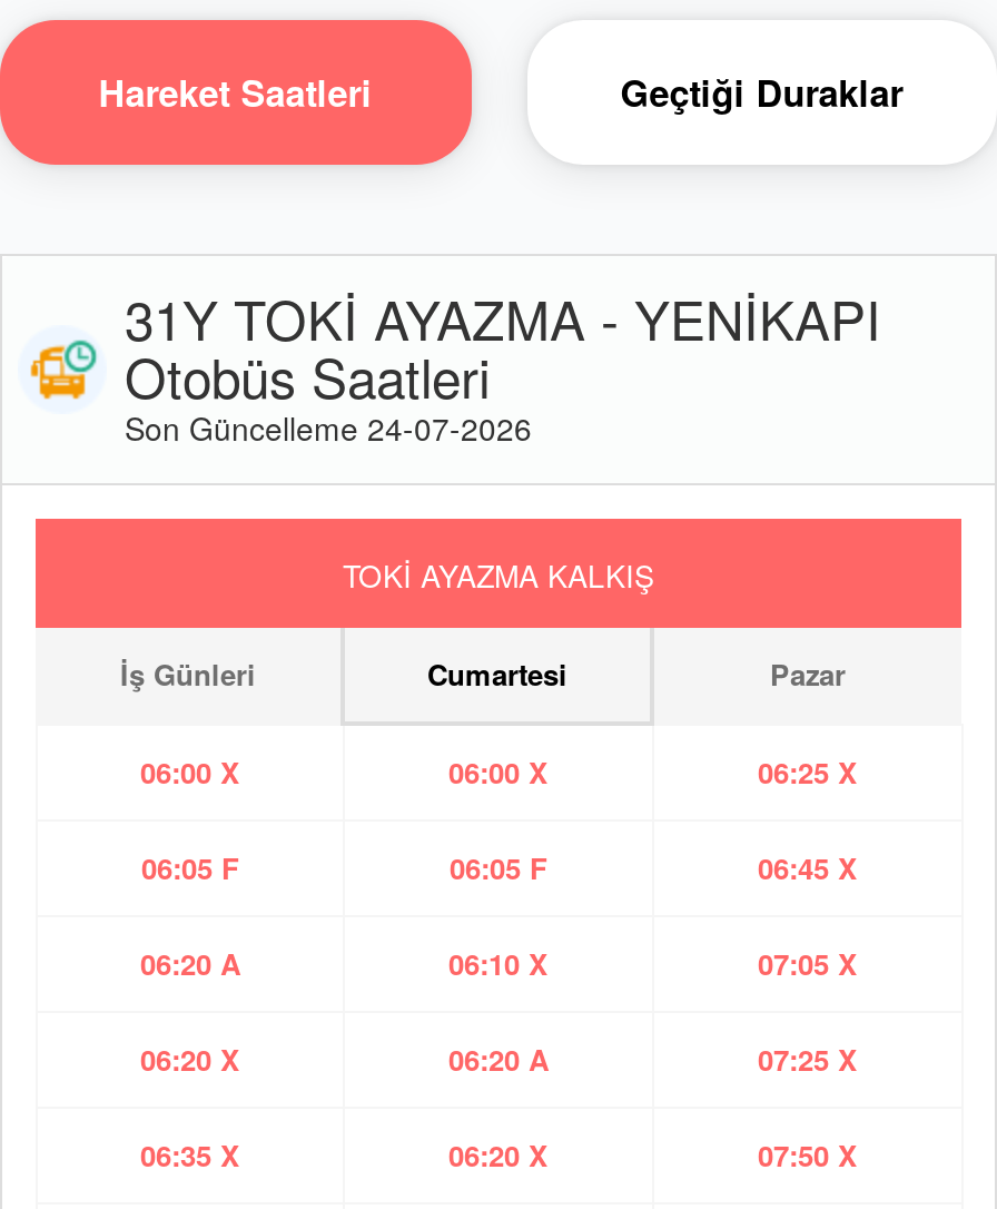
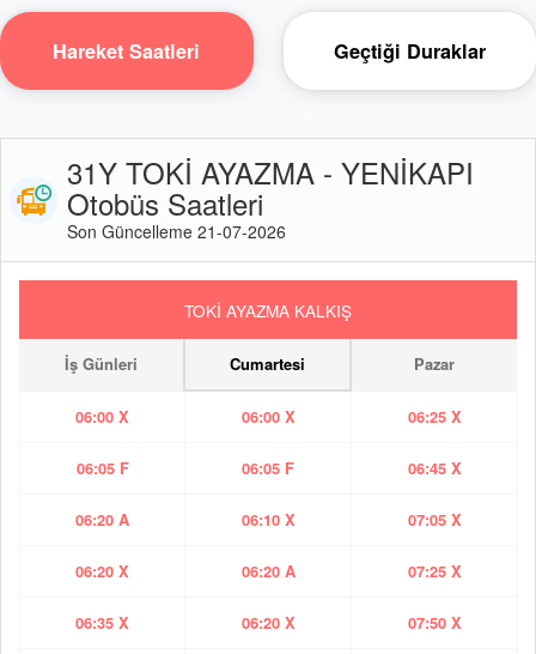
[125,405,532,450] Son Güncelleme 24-07-2026 -> [67,219,286,243] Son Güncelleme 21-07-2026

